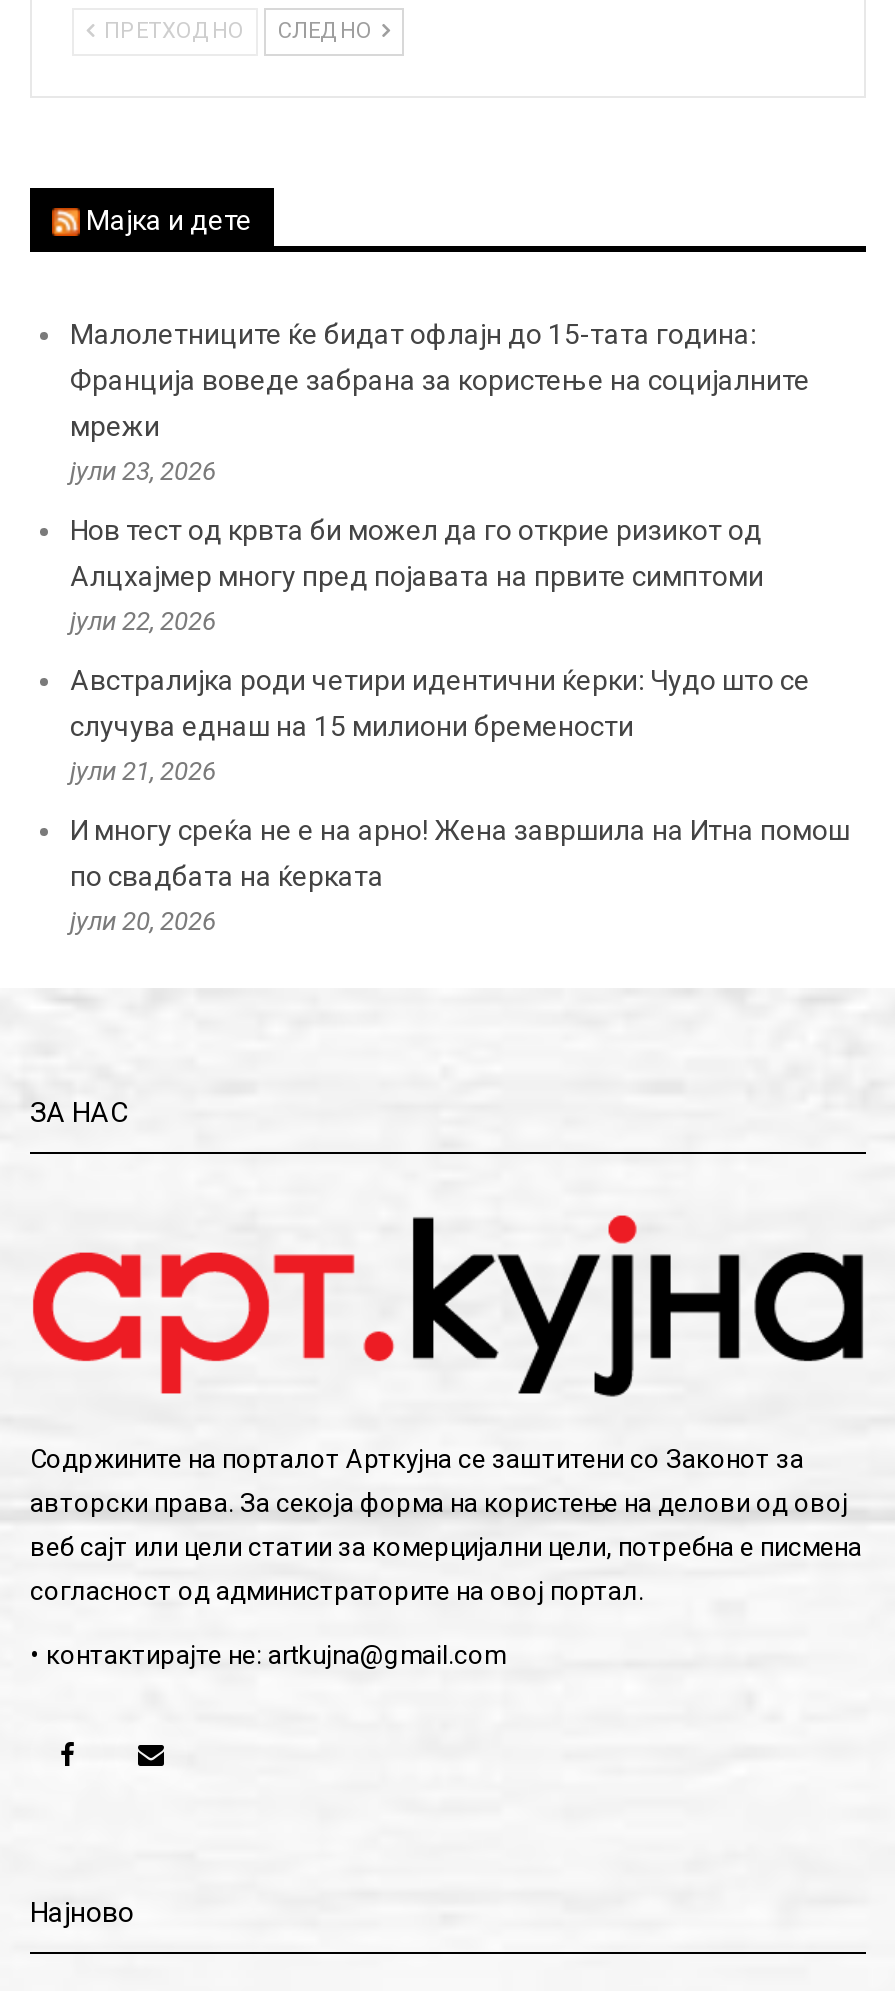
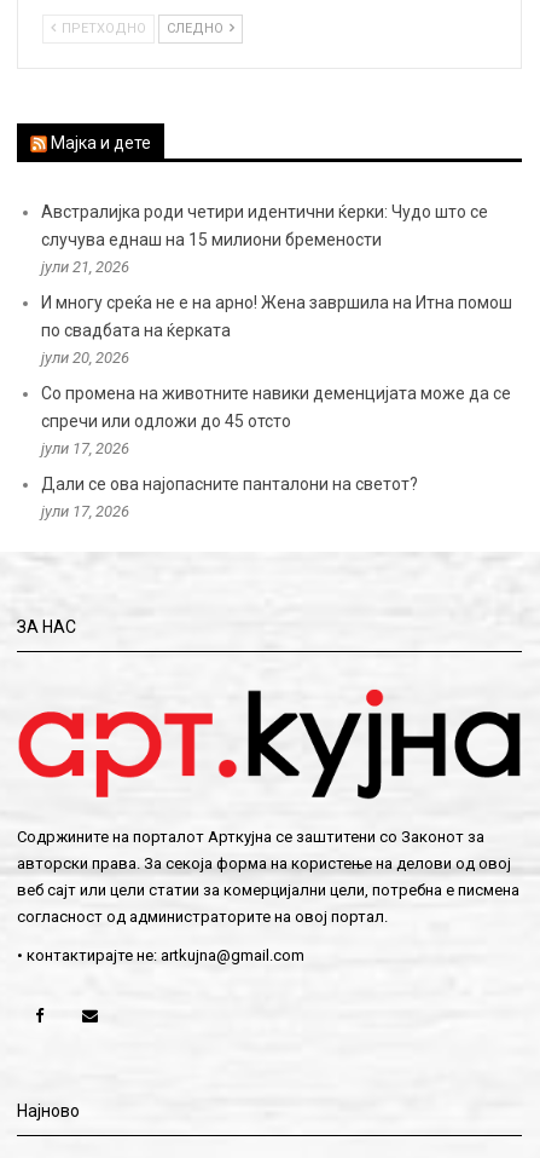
[70,318,810,636] Малолетниците ќе бидат офлајн до 15-тата година: | Франција воведе забрана за користење на социјалните | мрежи | јули 23, 2026 | Нов тест од крвта би можел да го открие ризикот од | Алцхајмер многу пред појавата на првите симптоми | јули 22, 2026 -> none
moved [70,664,850,936] -> [41,202,512,366]: Австралијка роди четири идентични ќерки: Чудо што се | случува еднаш на 15 милиони бремености | јули 21, 2026 | И многу среќа не е на арно! Жена завршила на Итна помош | по свадбата на ќерката | јули 20, 2026
none -> [41,383,511,520] Со промена на животните навики деменцијата може да се | спречи или одложи до 45 отсто | јули 17, 2026 | Дали се ова најопасните панталони на светот? | јули 17, 2026

